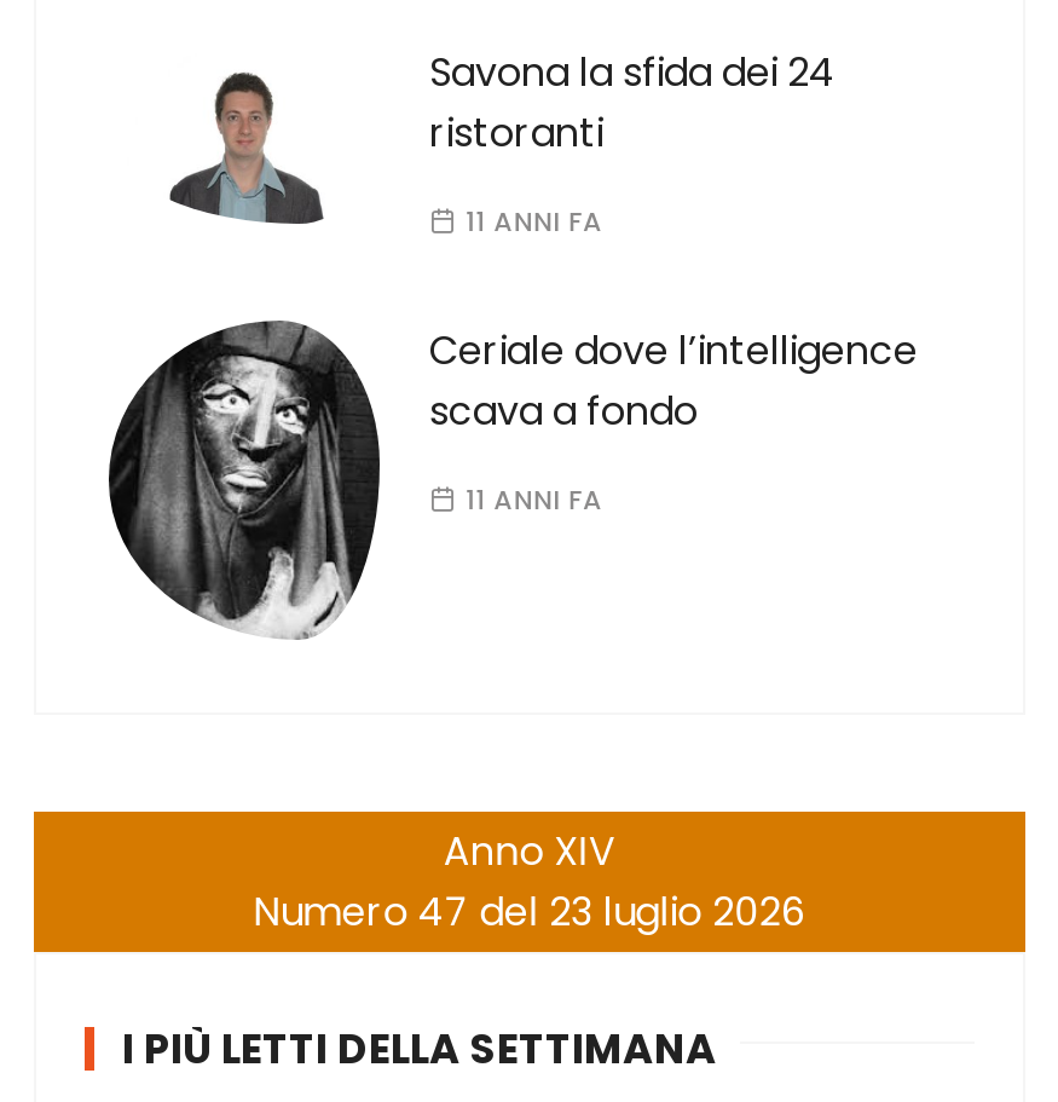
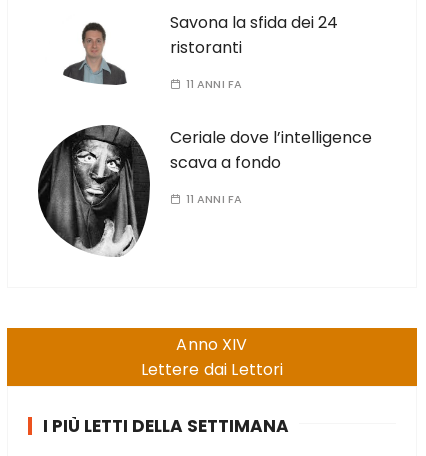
[254,884,806,939] Numero 47 del 23 luglio 2026 -> [141,358,283,381] Lettere dai Lettori

